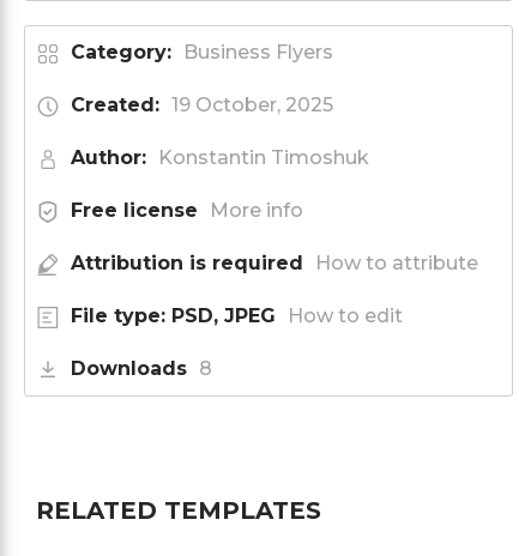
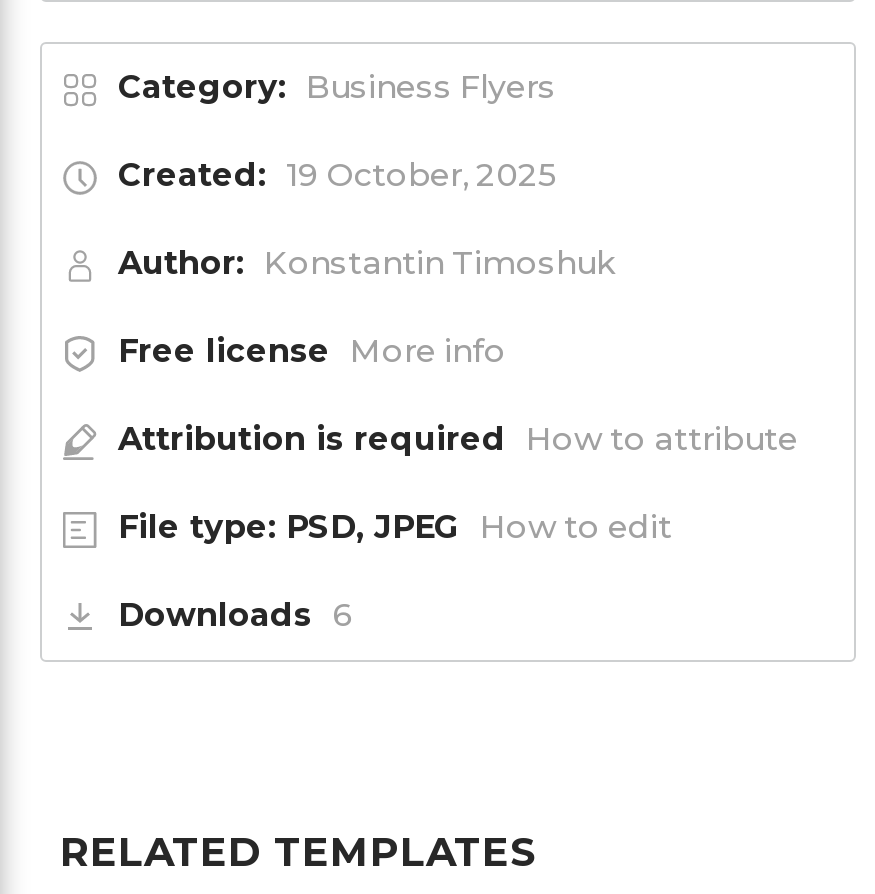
[71,357,212,379] Downloads 8 -> [118,595,352,633] Downloads 6

